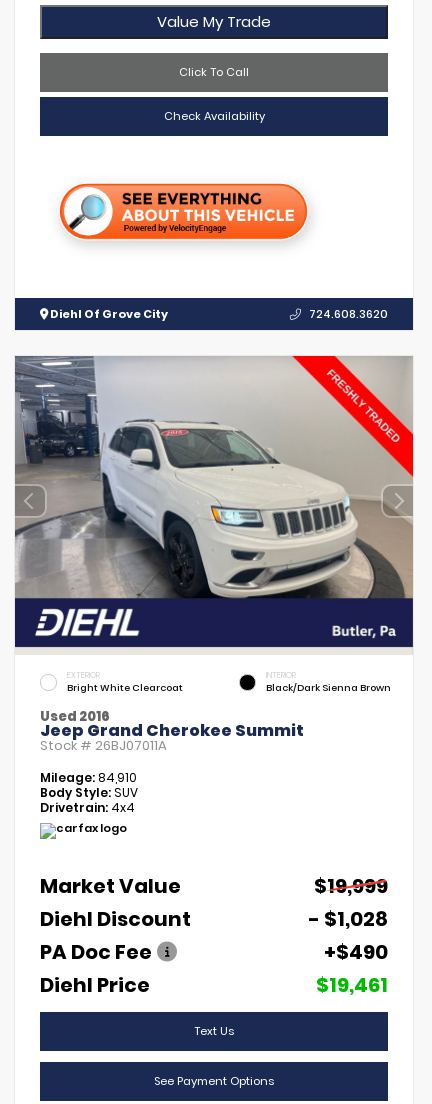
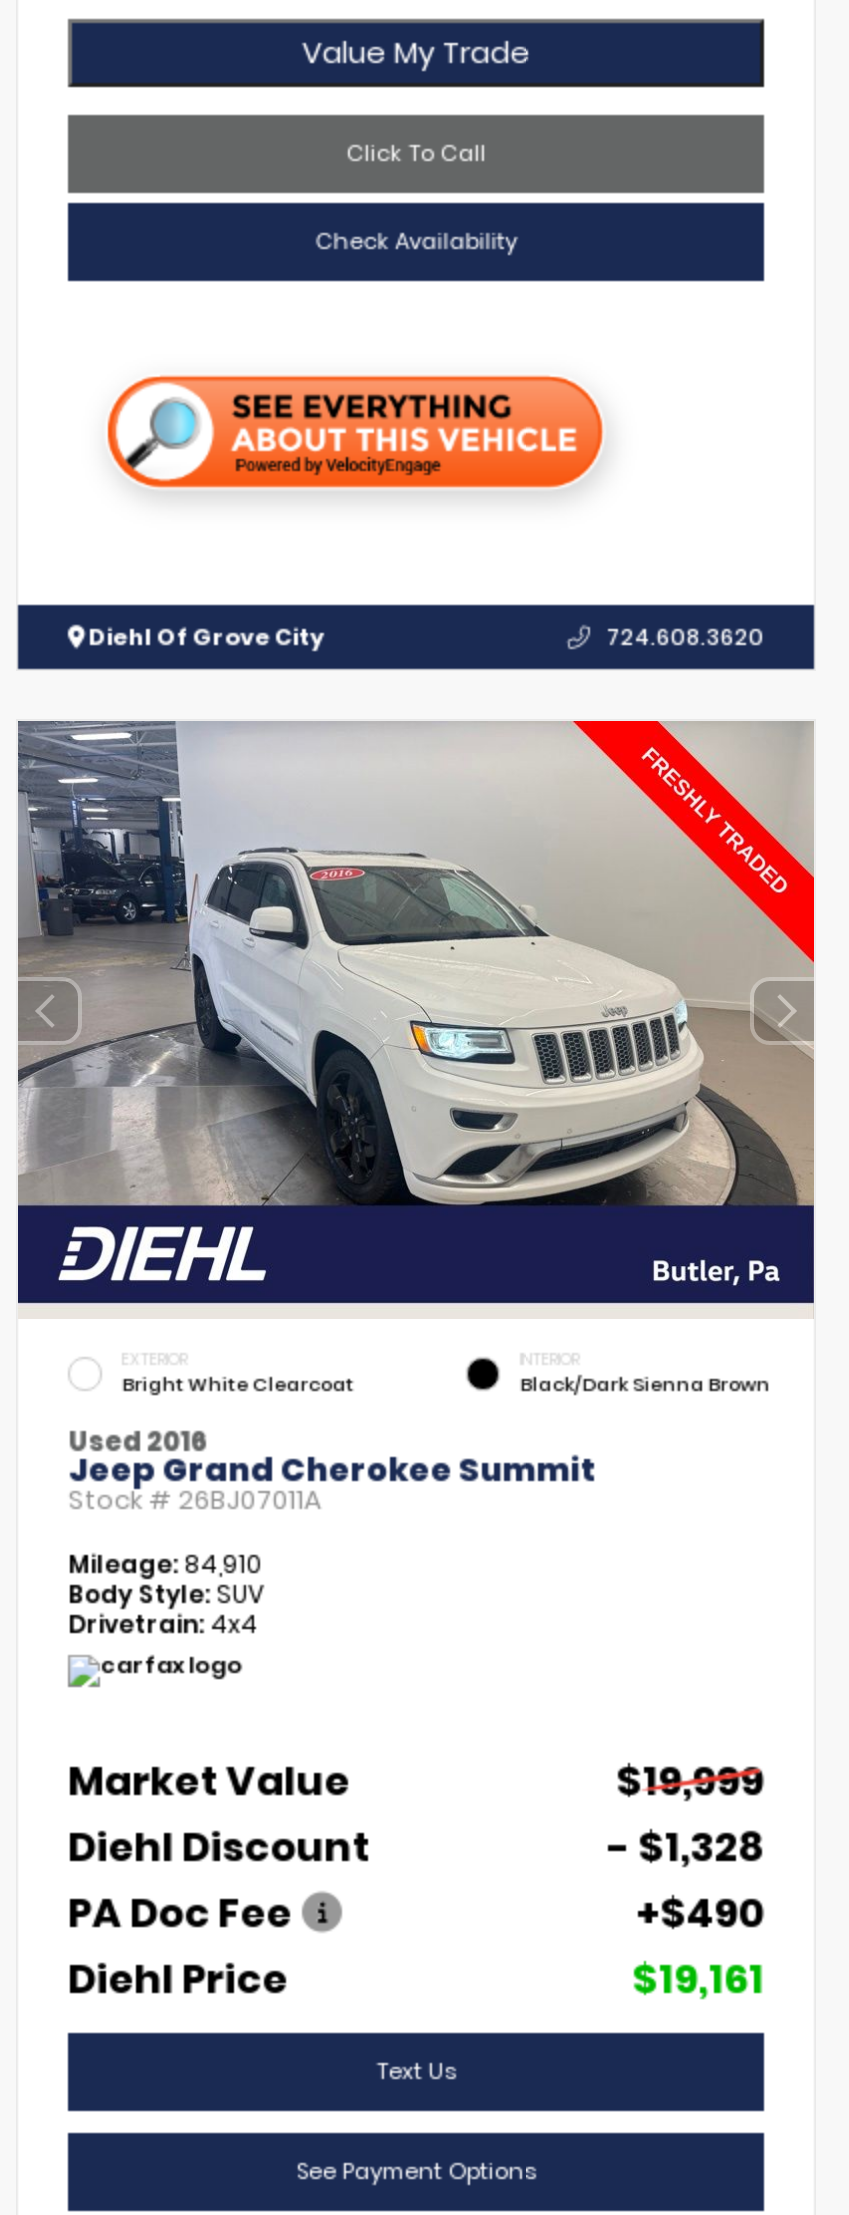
[308,905,388,933] - $1,028 -> [606,1818,764,1874] - $1,328
[316,971,388,999] $19,461 -> [632,1950,764,2006] $19,161

